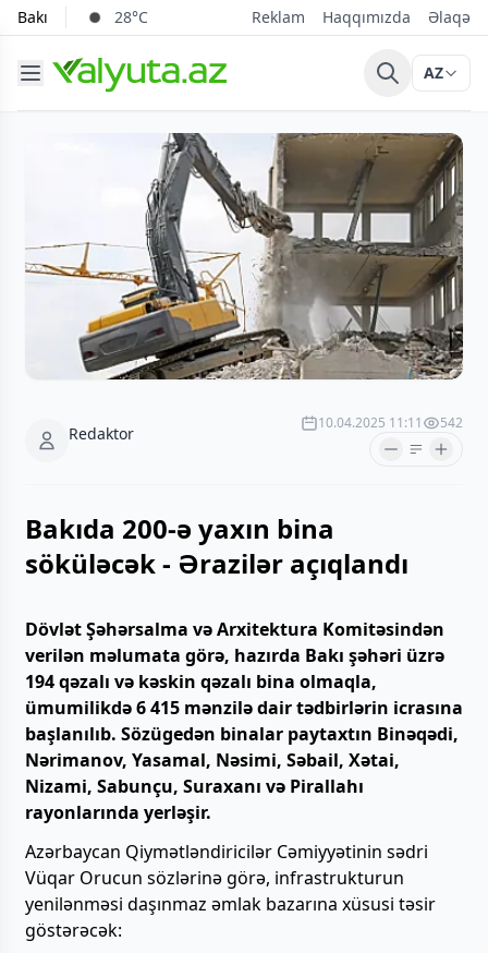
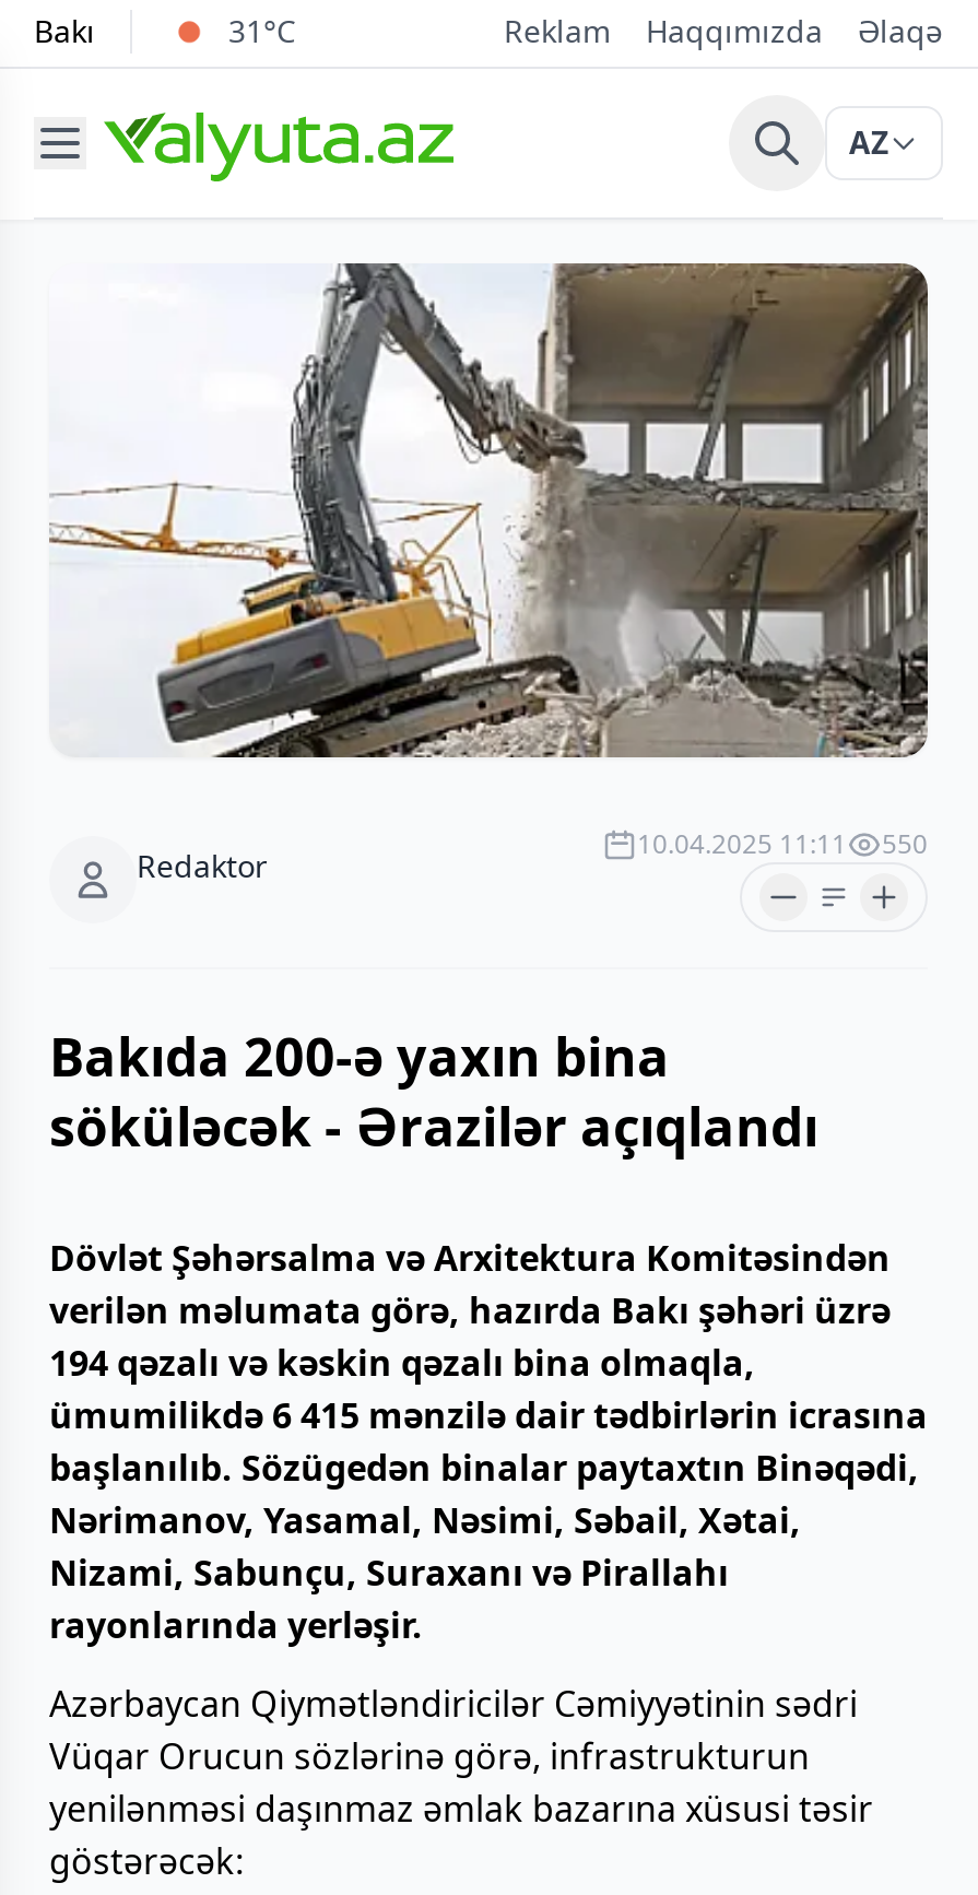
[114,7,148,27] 28°C -> [228,10,296,51] 31°C
[318,413,463,432] 10.04.2025 11:11 542 -> [637,825,928,862] 10.04.2025 11:11 550

